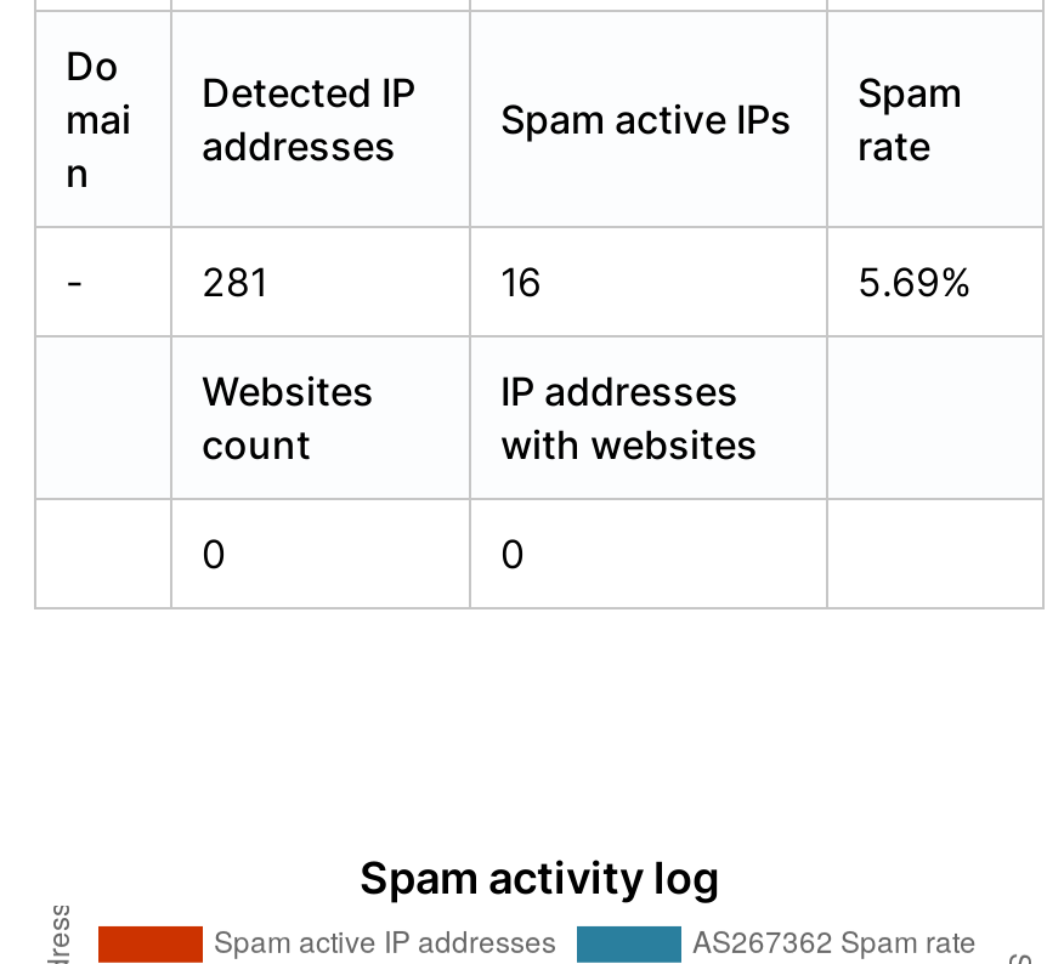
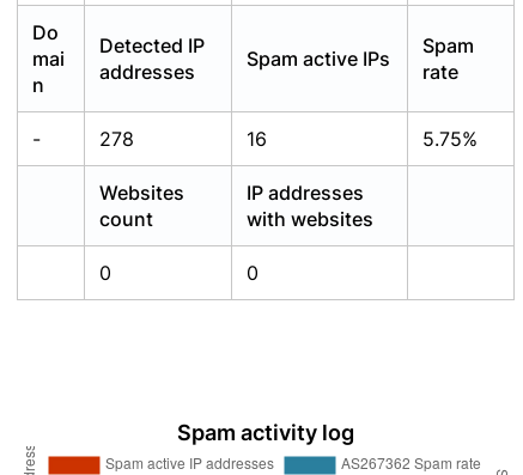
[202,257,267,306] 281 -> [99,127,134,151] 278
[858,257,972,306] 5.69% -> [422,127,478,151] 5.75%

